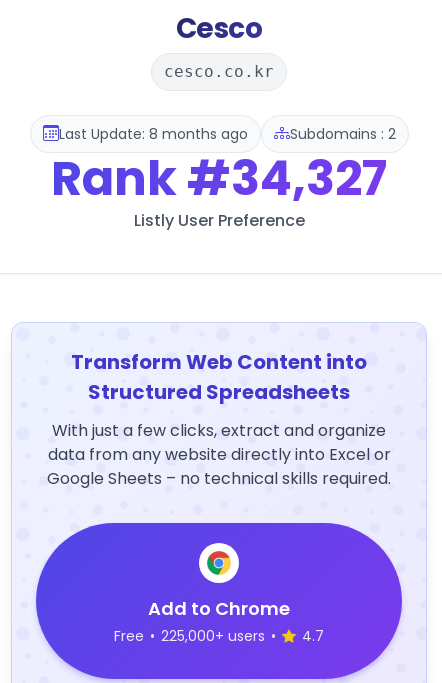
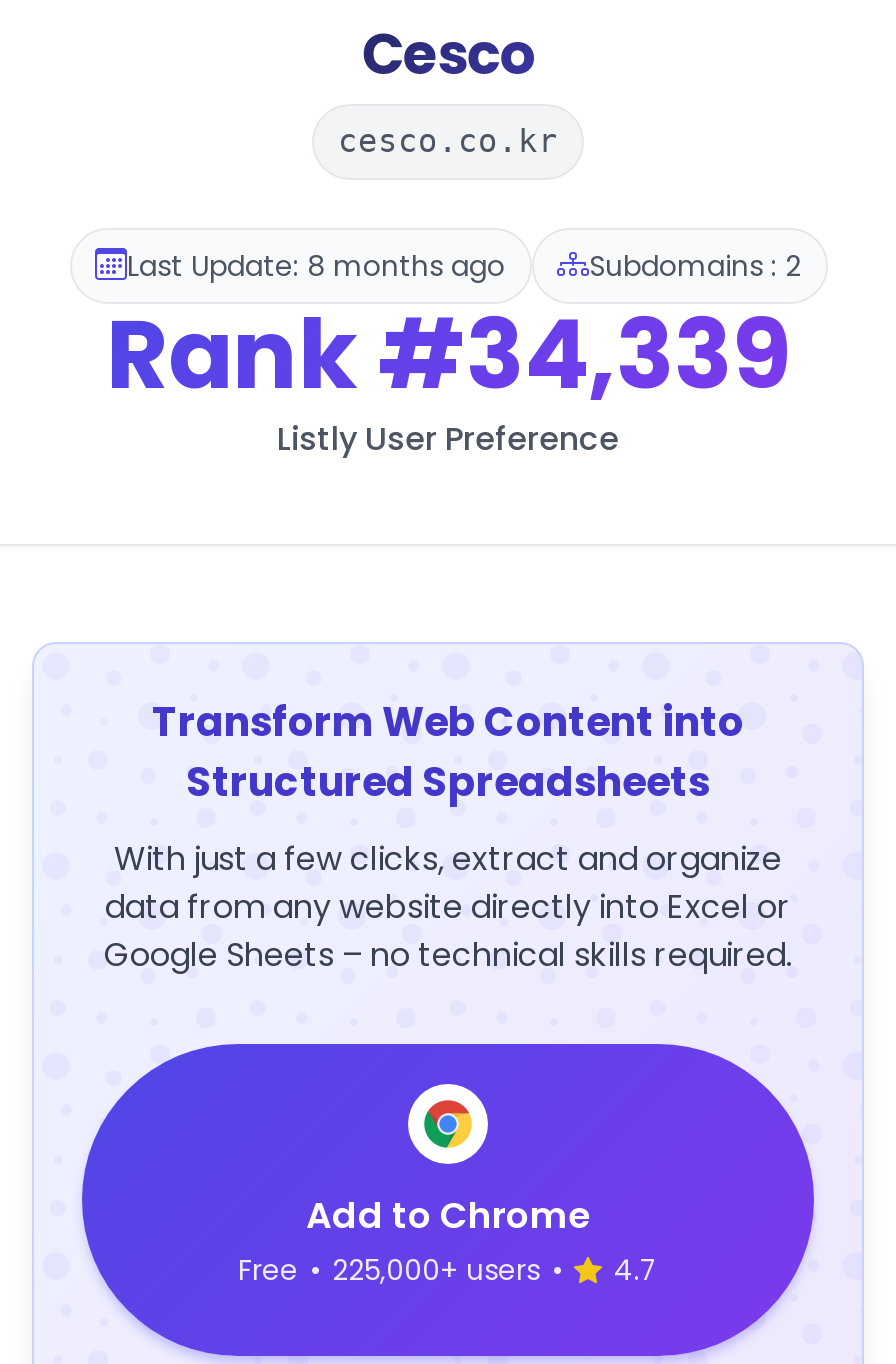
[51,145,387,212] Rank #34,327 -> [106,288,790,422] Rank #34,339

